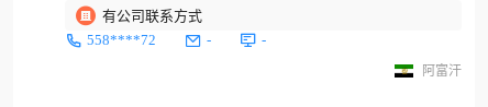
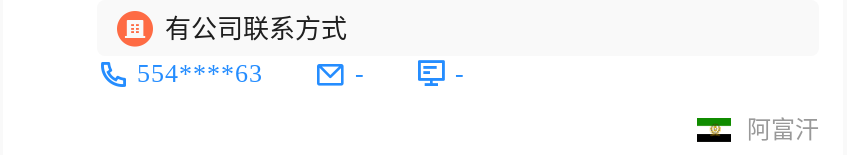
[87,32,156,48] 558****72 -> [137,58,263,88] 554****63

